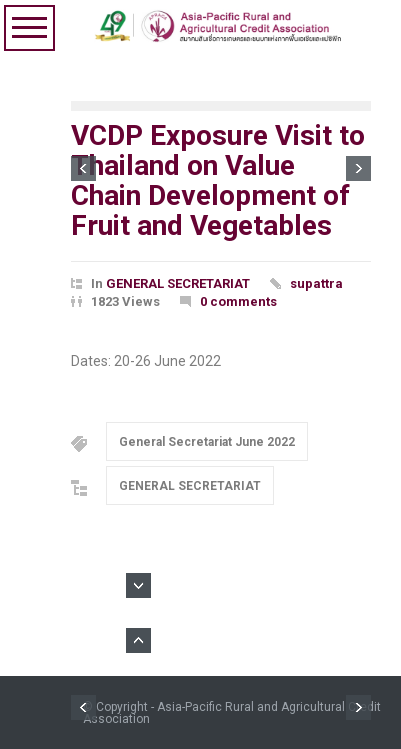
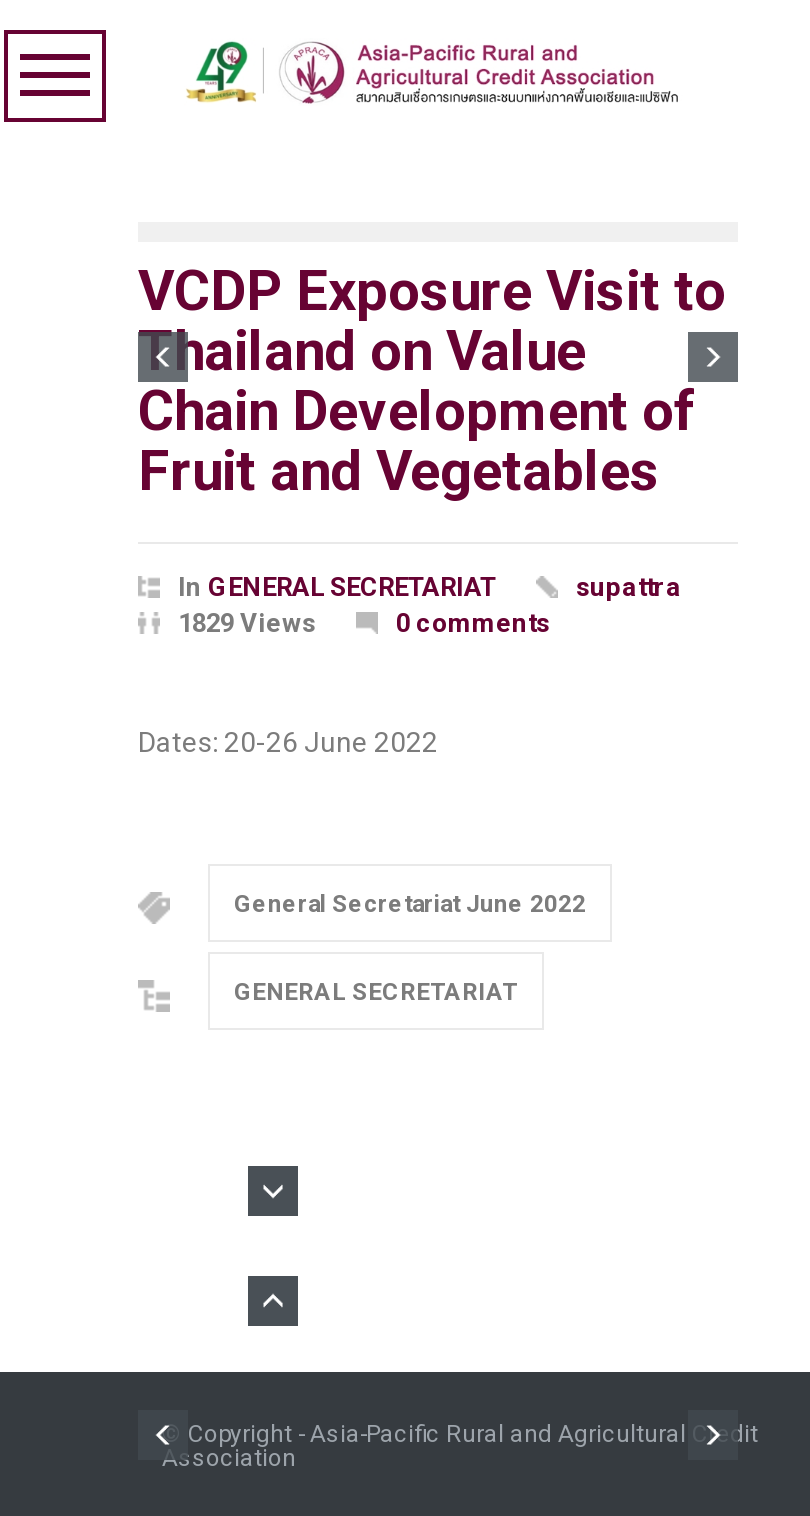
[91,294,160,309] 1823 Views -> [178,608,316,638] 1829 Views

